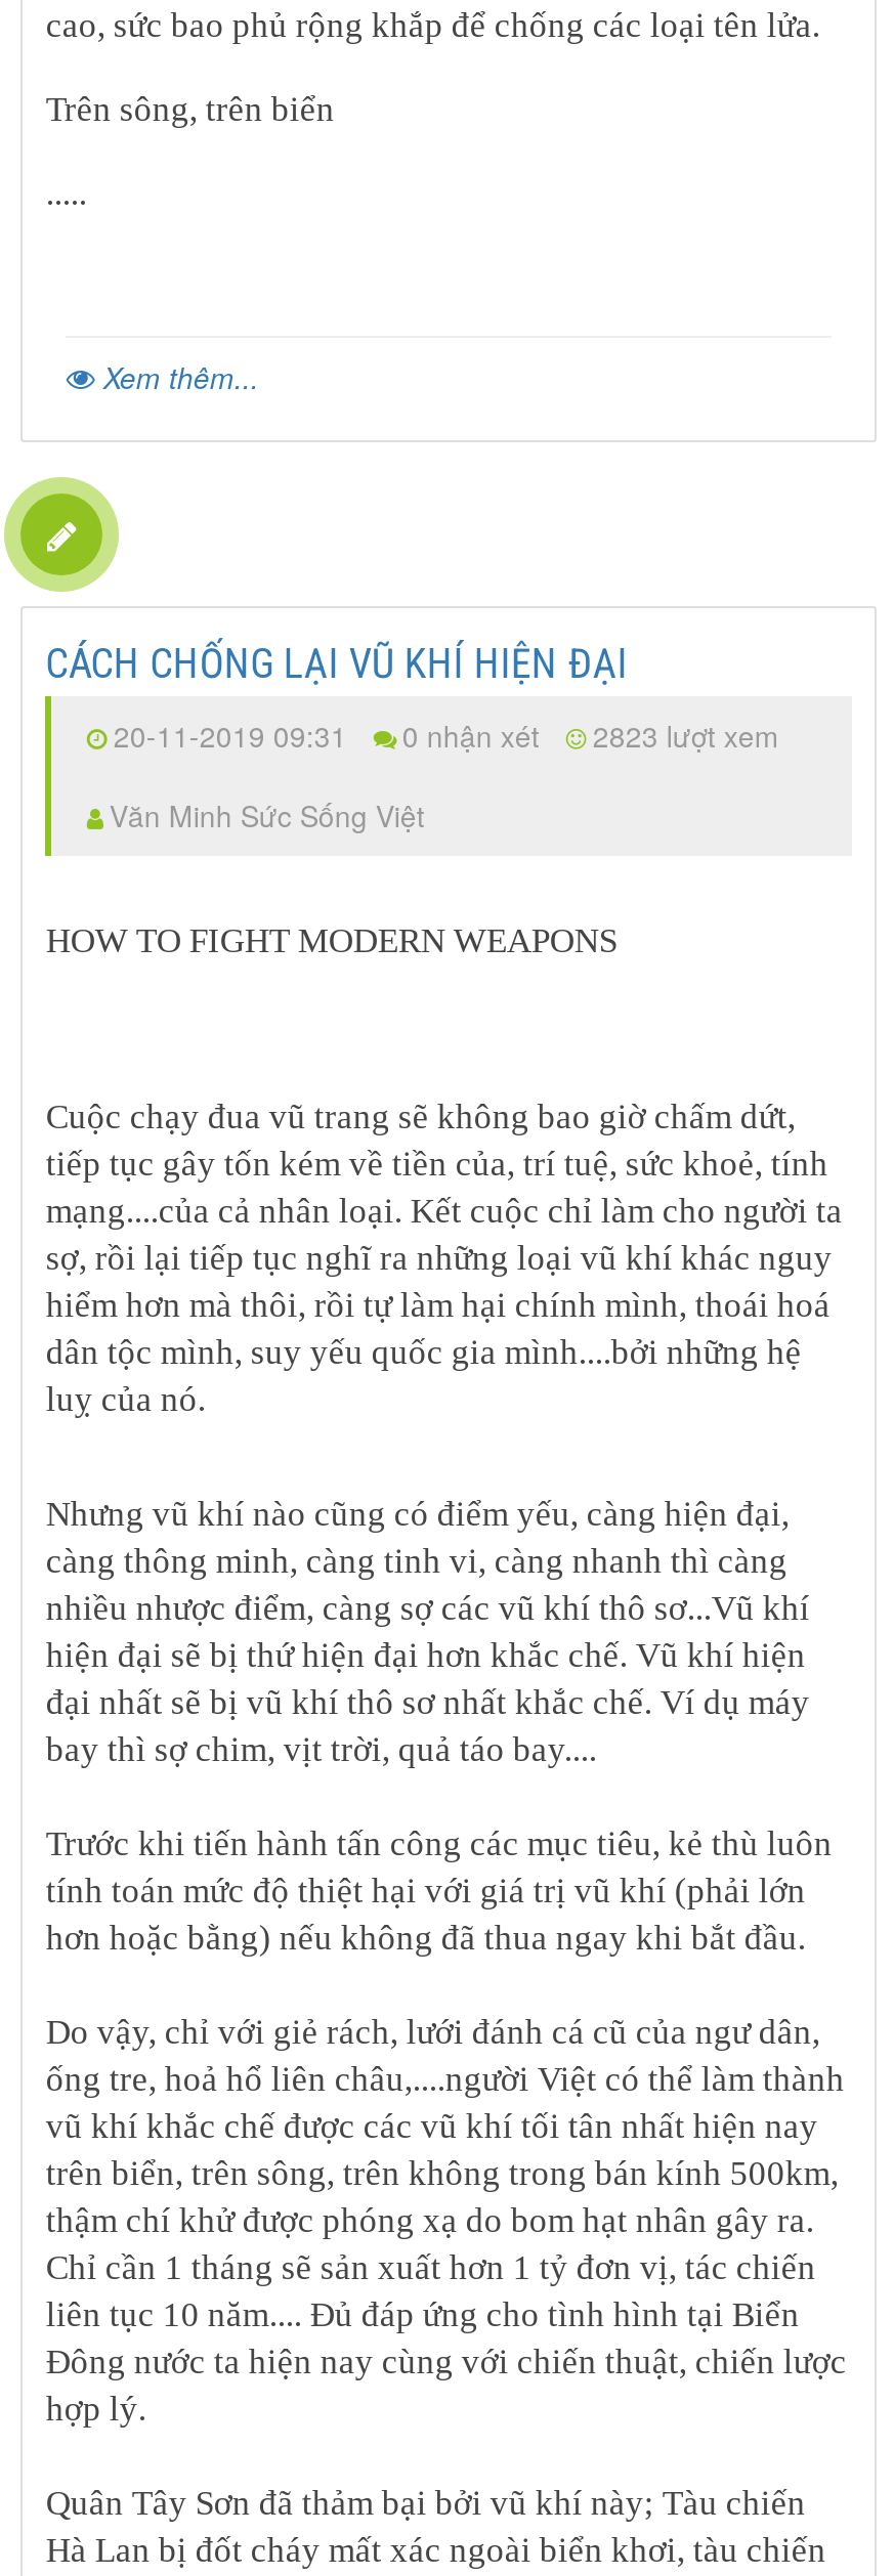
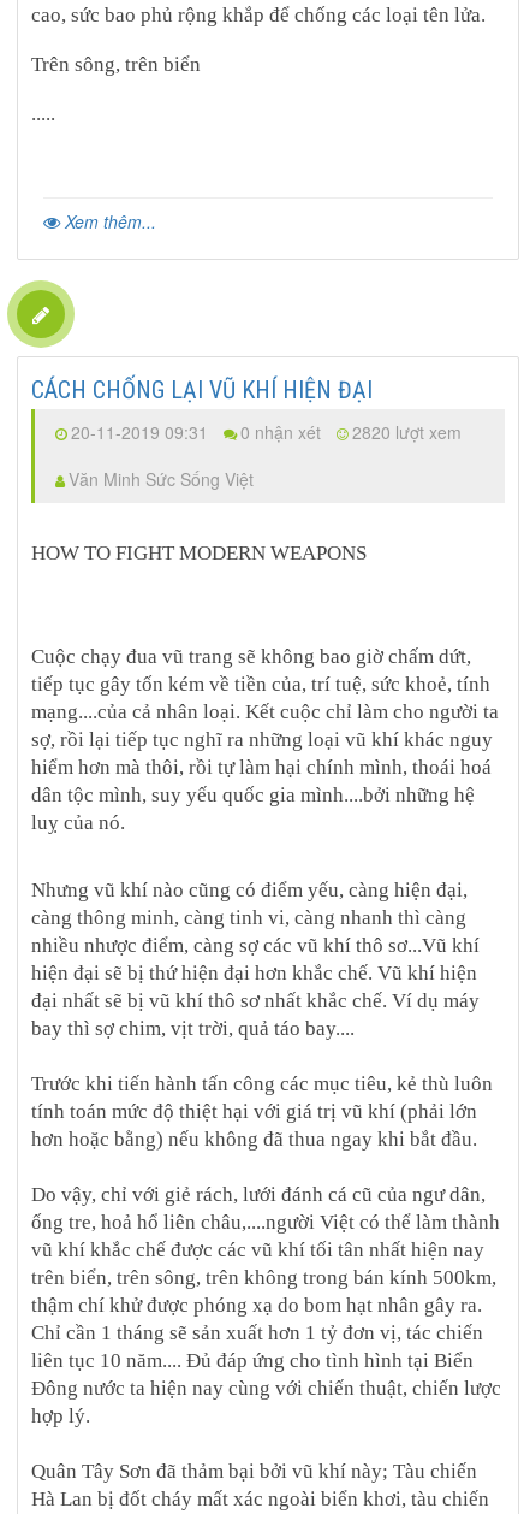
[113,715,779,756] 20-11-2019 09:31 0 nhận xét 2823 lượt xem -> [71,421,462,445] 20-11-2019 09:31 0 nhận xét 2820 lượt xem

